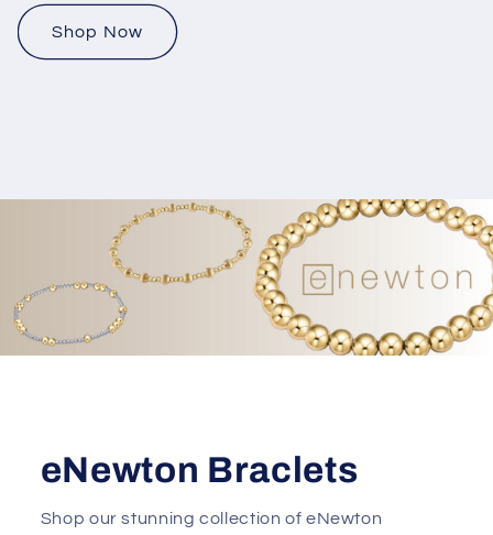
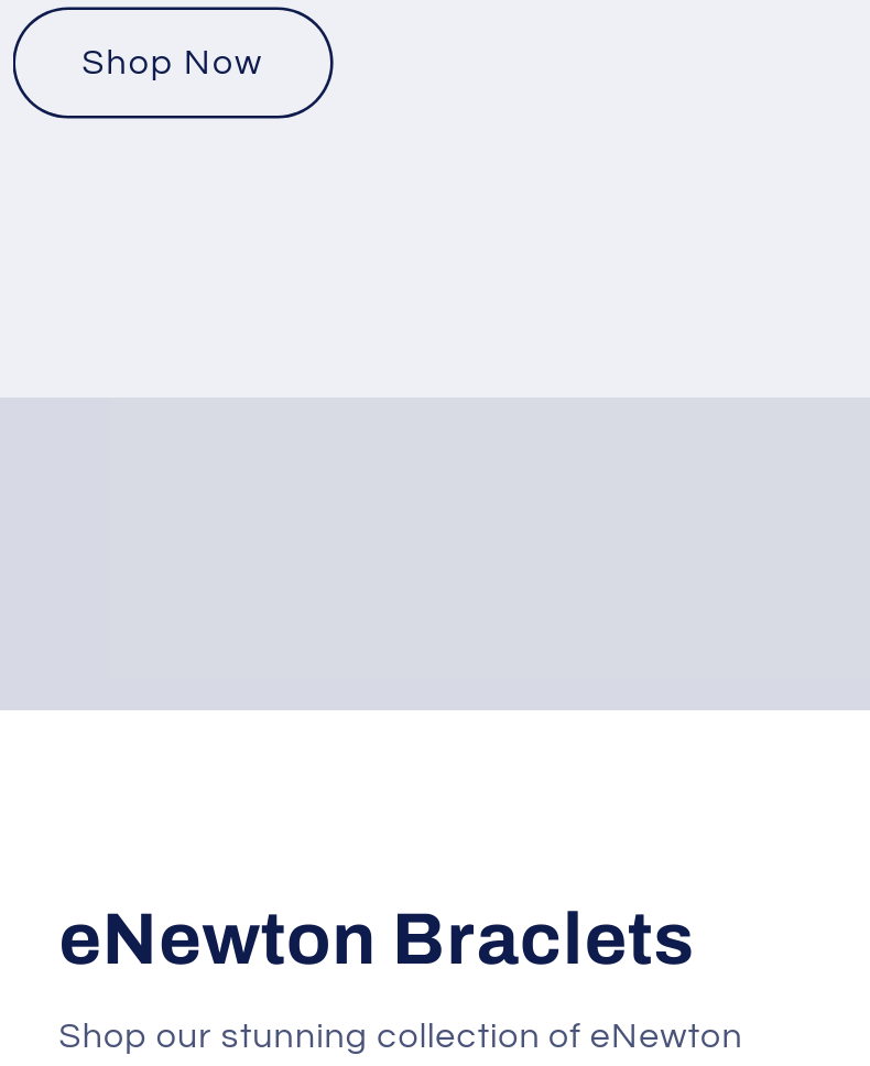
[3,198,490,357] [image] -> none

